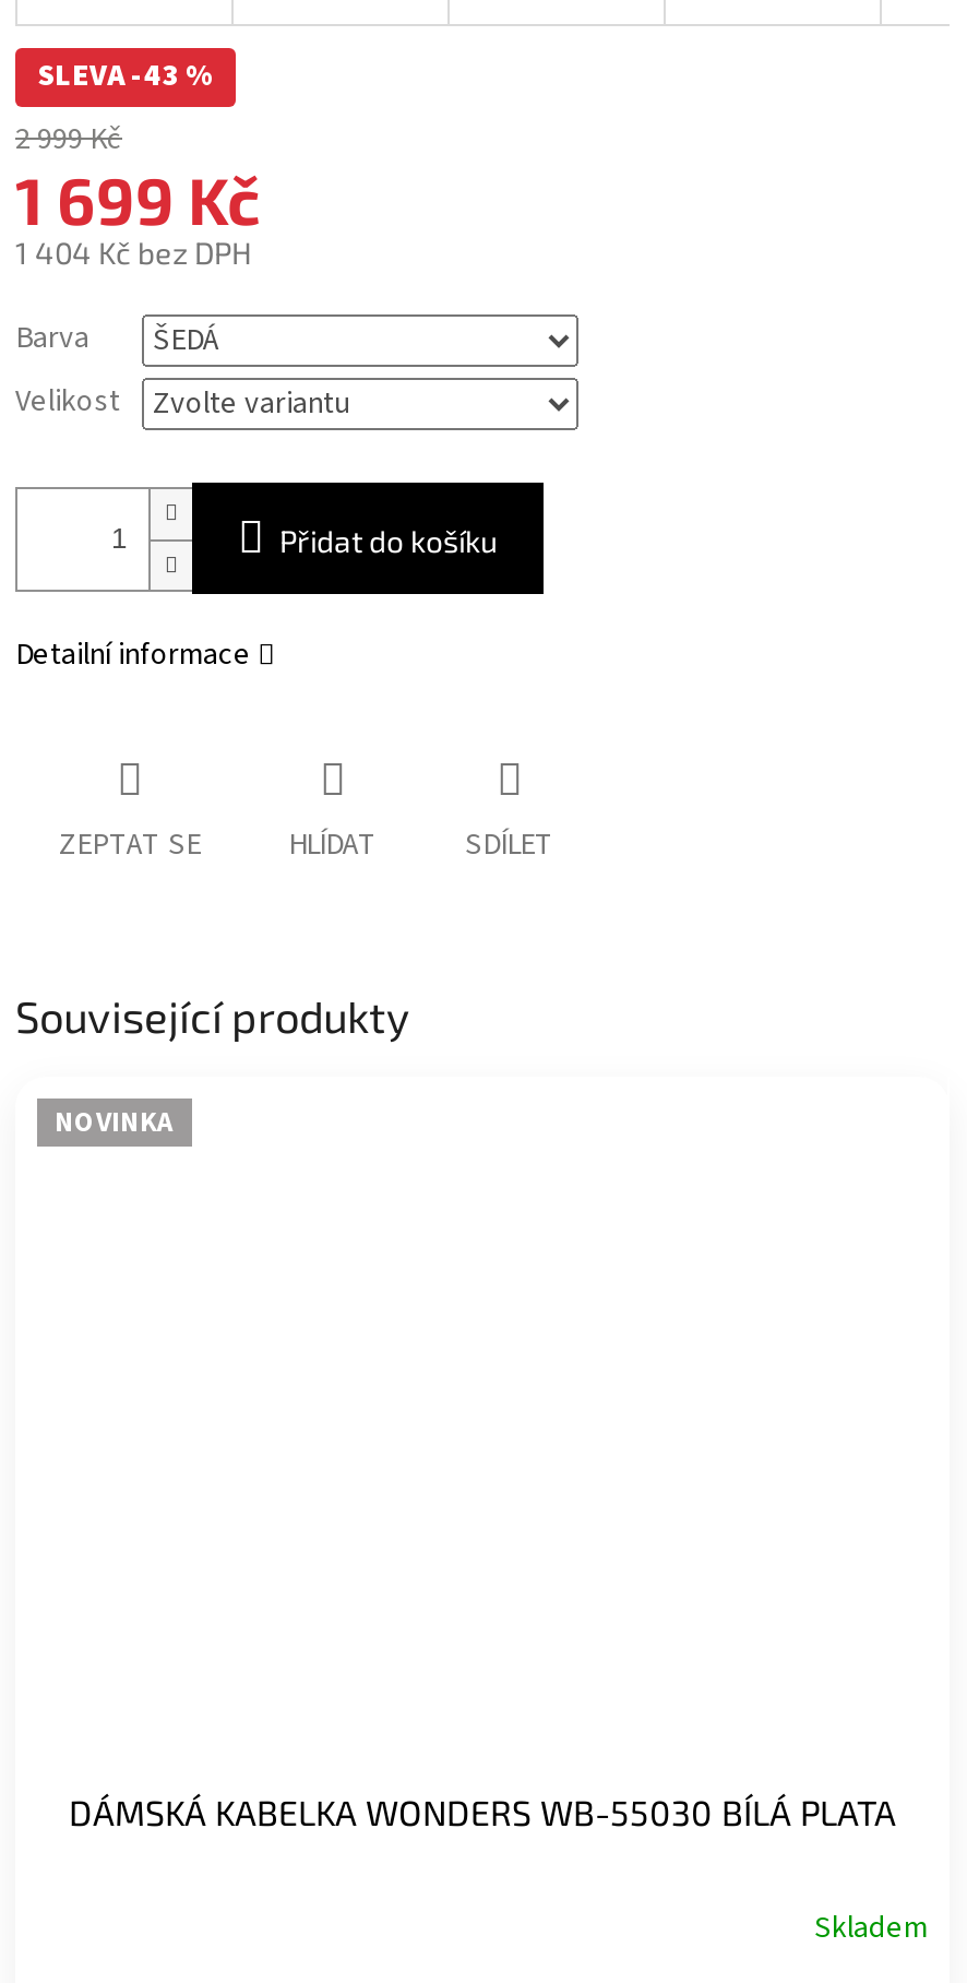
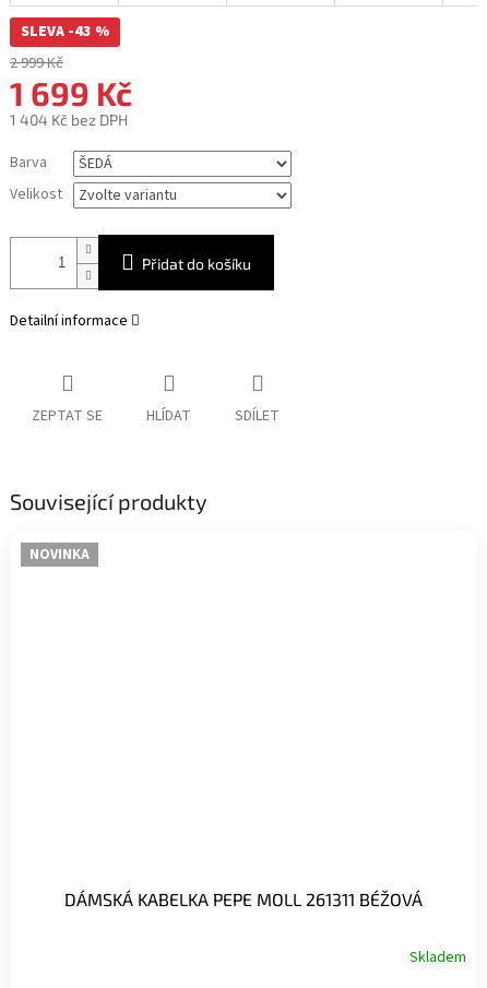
[69,1792,896,1833] DÁMSKÁ KABELKA WONDERS WB-55030 BÍLÁ PLATA -> [64,889,423,910] DÁMSKÁ KABELKA PEPE MOLL 261311 BÉŽOVÁ

